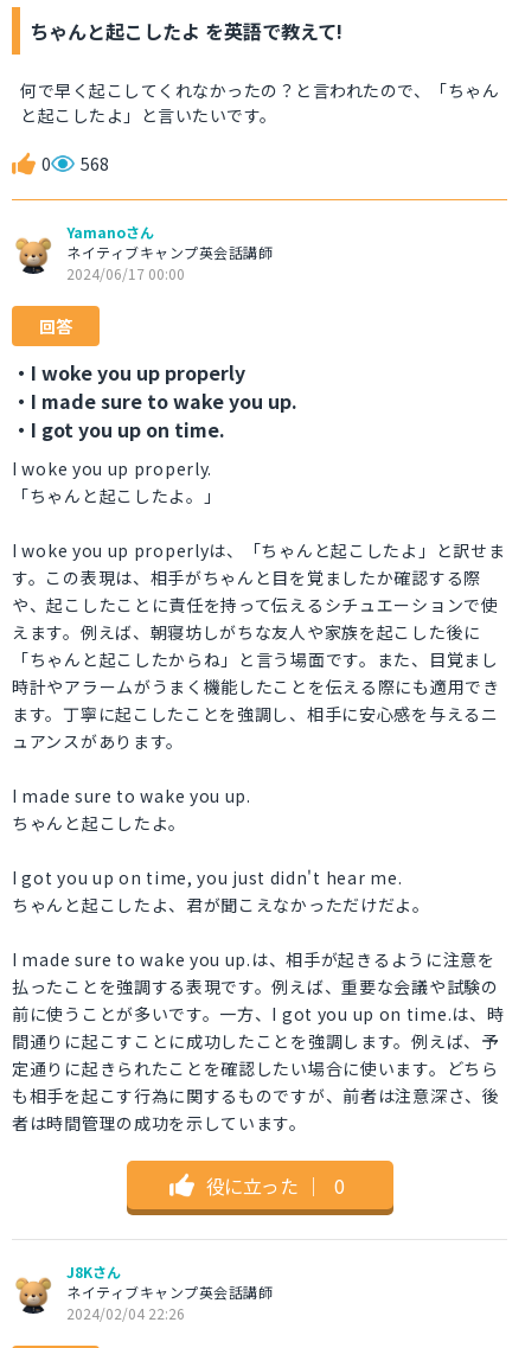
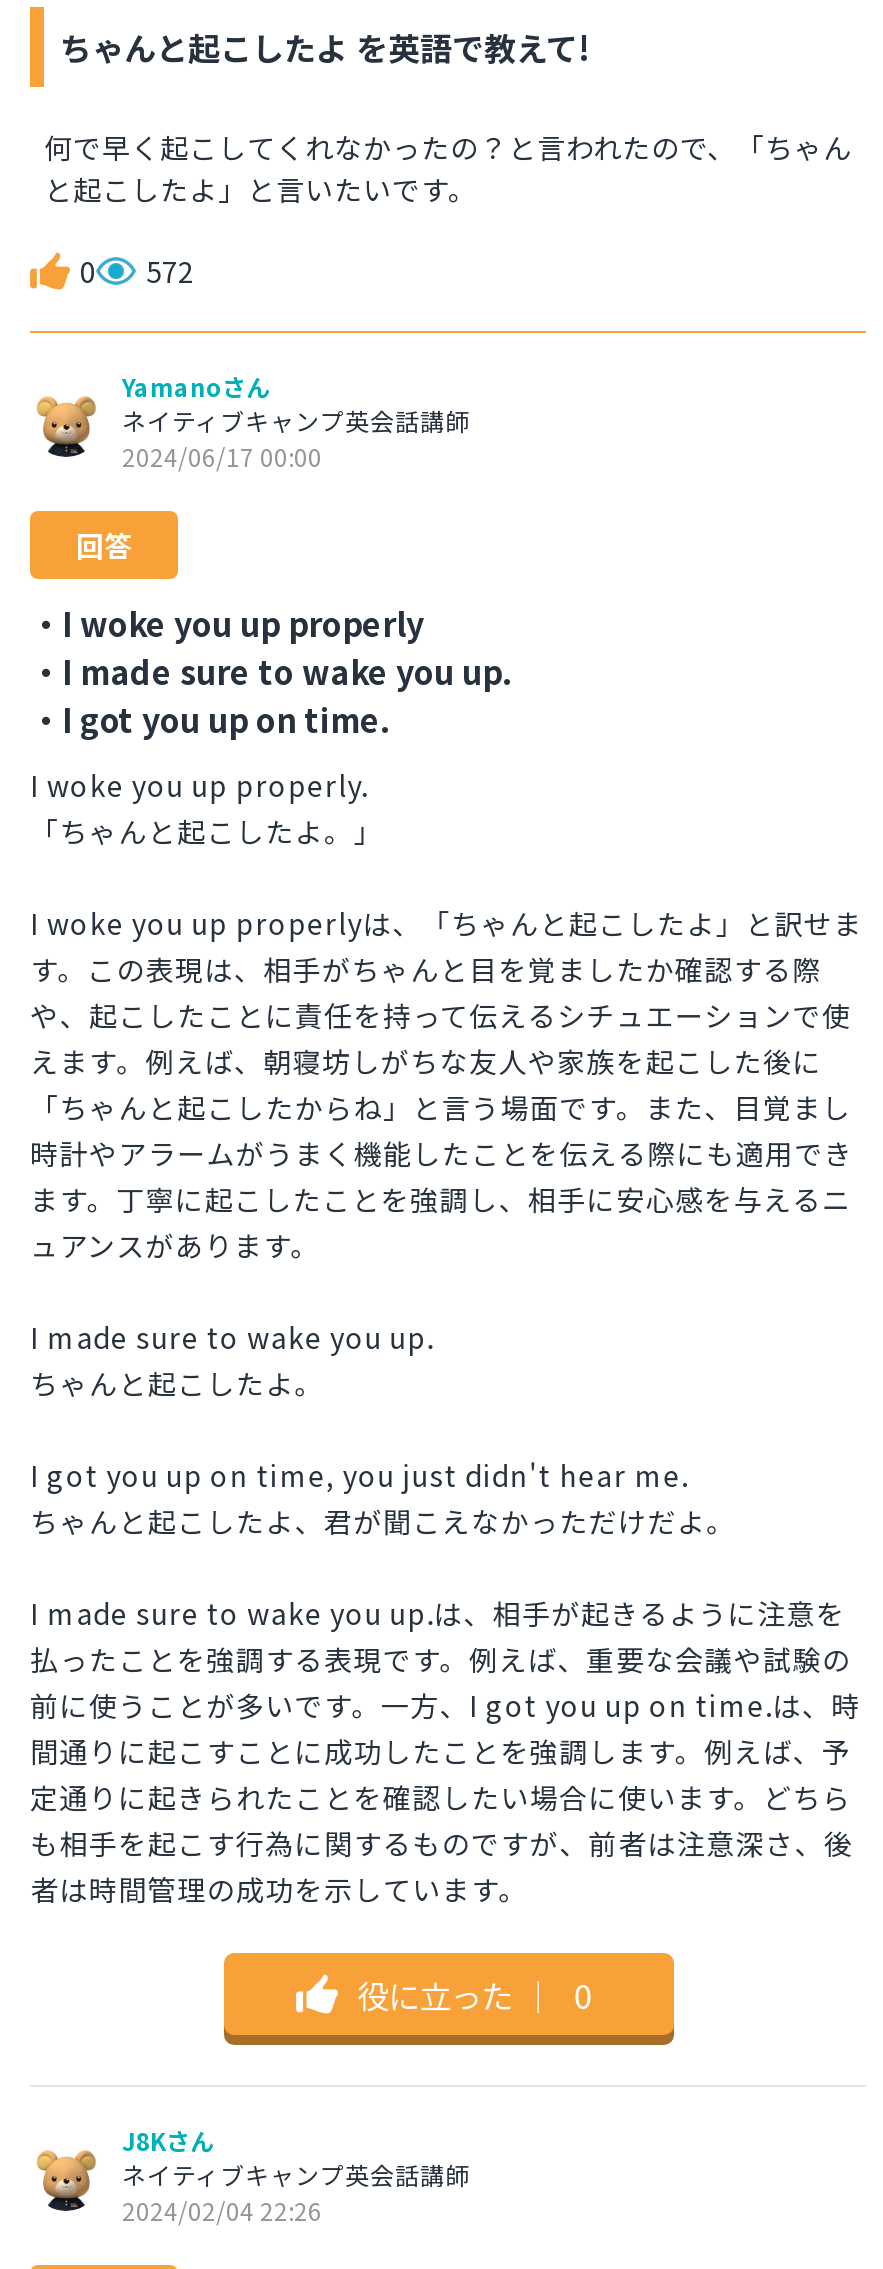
[41,152,109,176] 0 568 -> [80,252,194,292] 0 572

